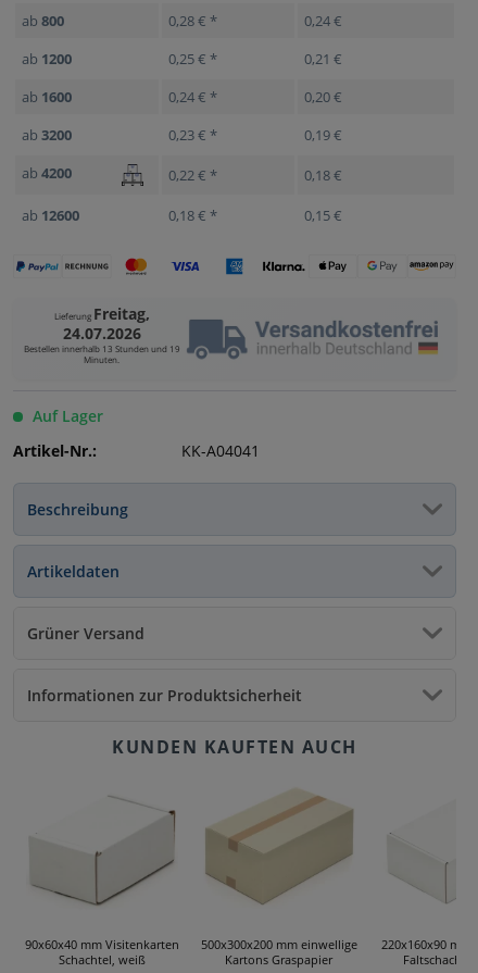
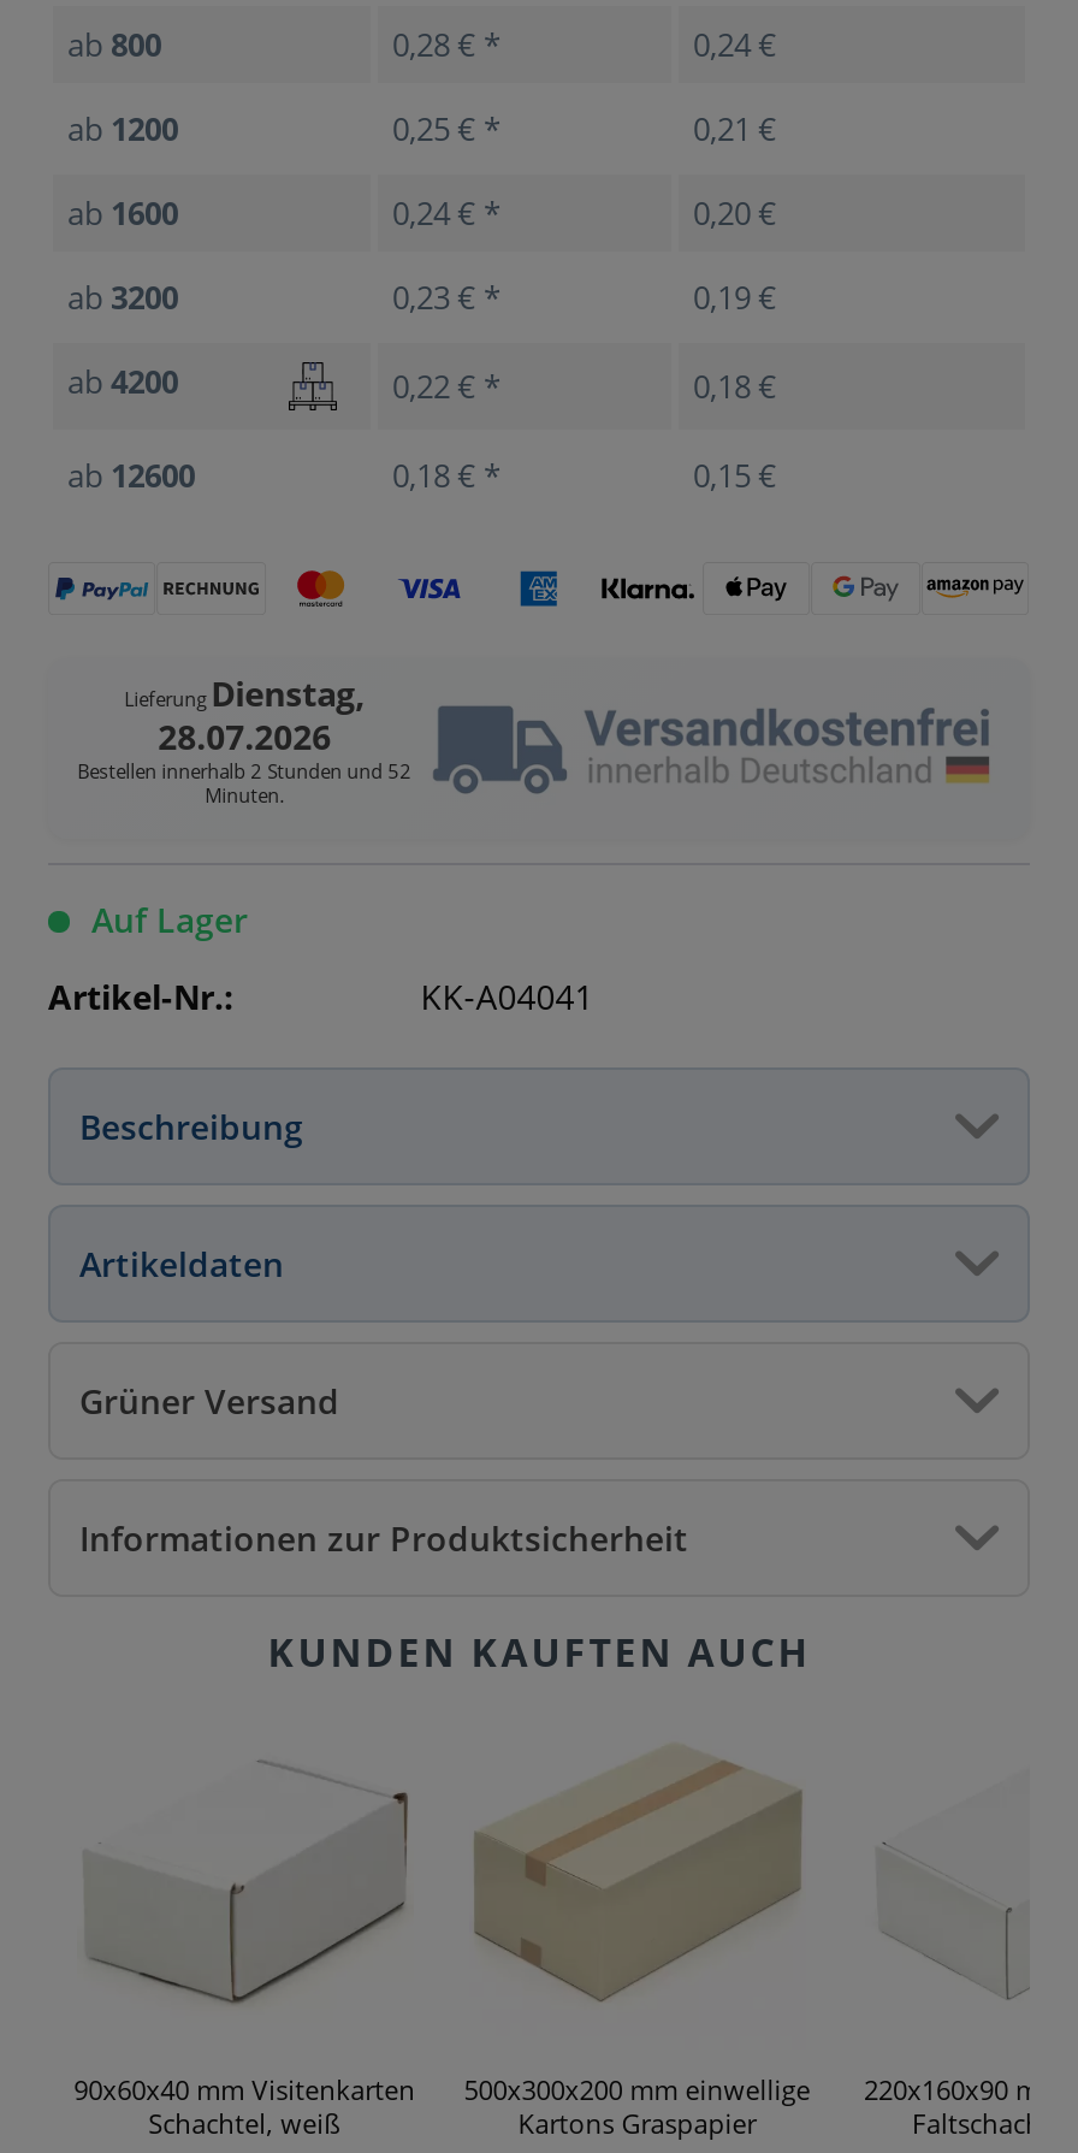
[54,304,149,324] LieferungFreitag, -> [124,671,365,717] LieferungDienstag,
[63,323,141,344] 24.07.2026 -> [158,715,331,760] 28.07.2026
[23,343,180,355] Bestellen innerhalb 13 Stunden und 19 -> [77,758,412,784] Bestellen innerhalb 2 Stunden und 52

